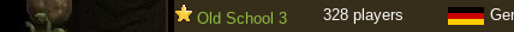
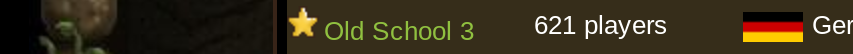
[196,6,403,27] Old School 3 328 players -> [324,10,668,46] Old School 3 621 players

